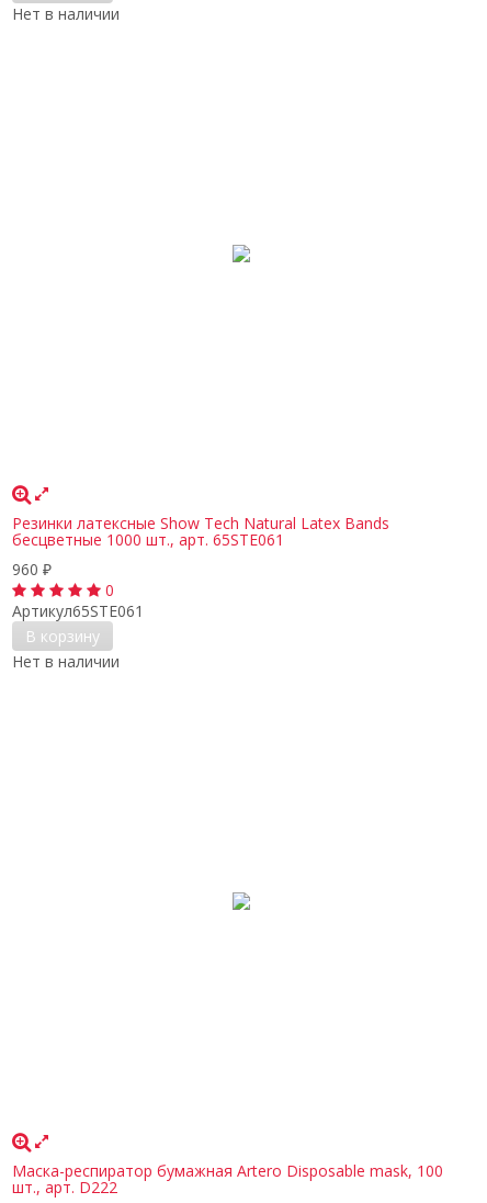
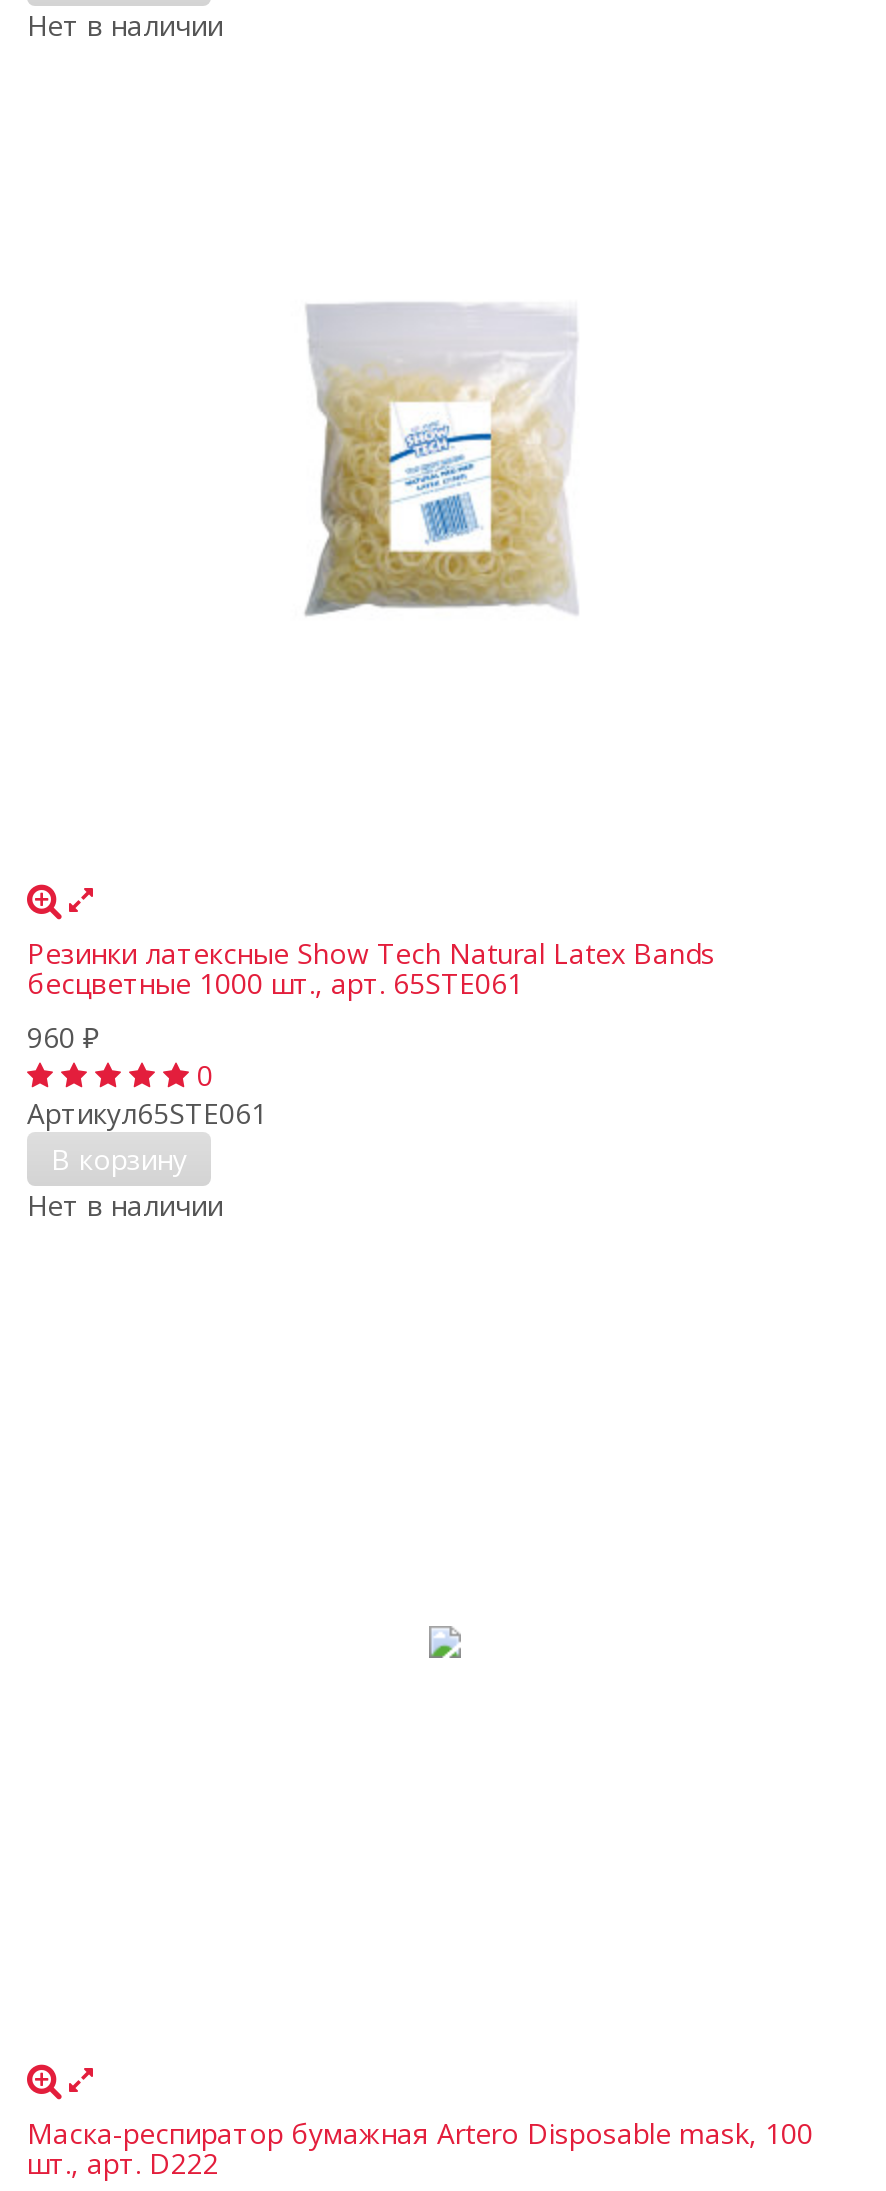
none -> [303,300,579,618] [image]

